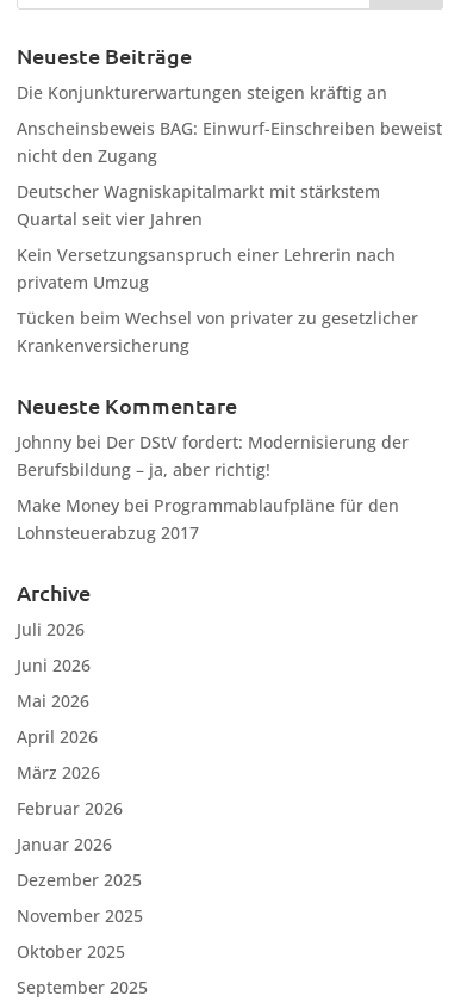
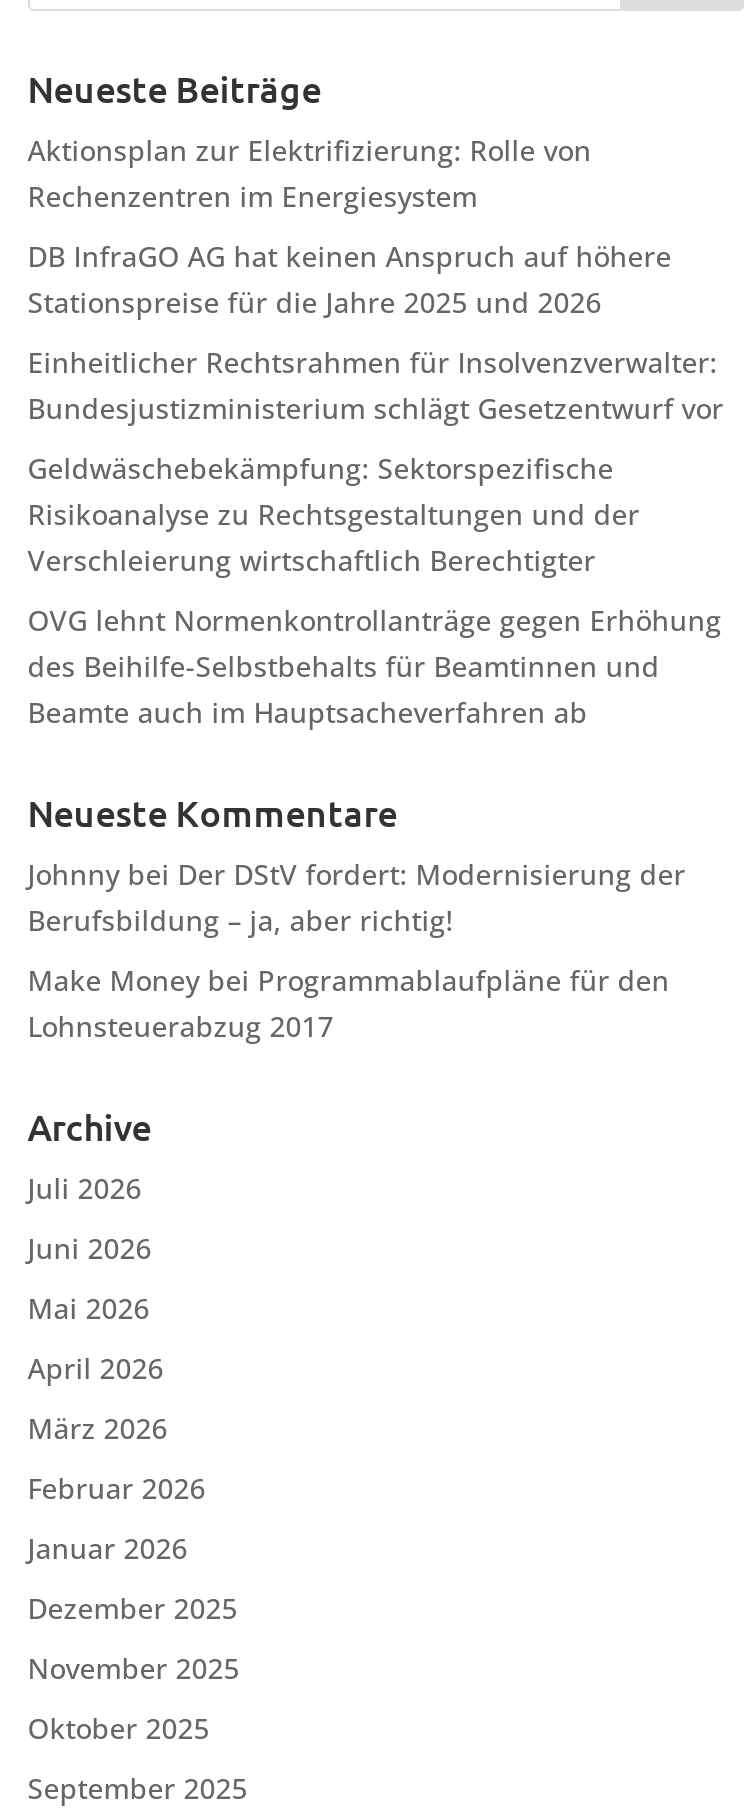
[16,81,387,104] Die Konjunkturerwartungen steigen kräftig an -> [28,131,592,215] Aktionsplan zur Elektrifizierung: Rolle von | Rechenzentren im Energiesystem
[16,117,442,167] Anscheinsbeweis BAG: Einwurf-Einschreiben beweist | nicht den Zugang -> [28,237,672,321] DB InfraGO AG hat keinen Anspruch auf höhere | Stationspreise für die Jahre 2025 und 2026
[16,180,380,230] Deutscher Wagniskapitalmarkt mit stärkstem | Quartal seit vier Jahren -> [28,343,724,427] Einheitlicher Rechtsrahmen für Insolvenzverwalter: | Bundesjustizministerium schlägt Gesetzentwurf vor
[16,243,395,293] Kein Versetzungsanspruch einer Lehrerin nach | privatem Umzug -> [28,449,640,579] Geldwäschebekämpfung: Sektorspezifische | Risikoanalyse zu Rechtsgestaltungen und der | Verschleierung wirtschaftlich Berechtigter
[16,307,418,357] Tücken beim Wechsel von privater zu gesetzlicher | Krankenversicherung -> [28,601,722,731] OVG lehnt Normenkontrollanträge gegen Erhöhung | des Beihilfe-Selbstbehalts für Beamtinnen und | Beamte auch im Hauptsacheverfahren ab

